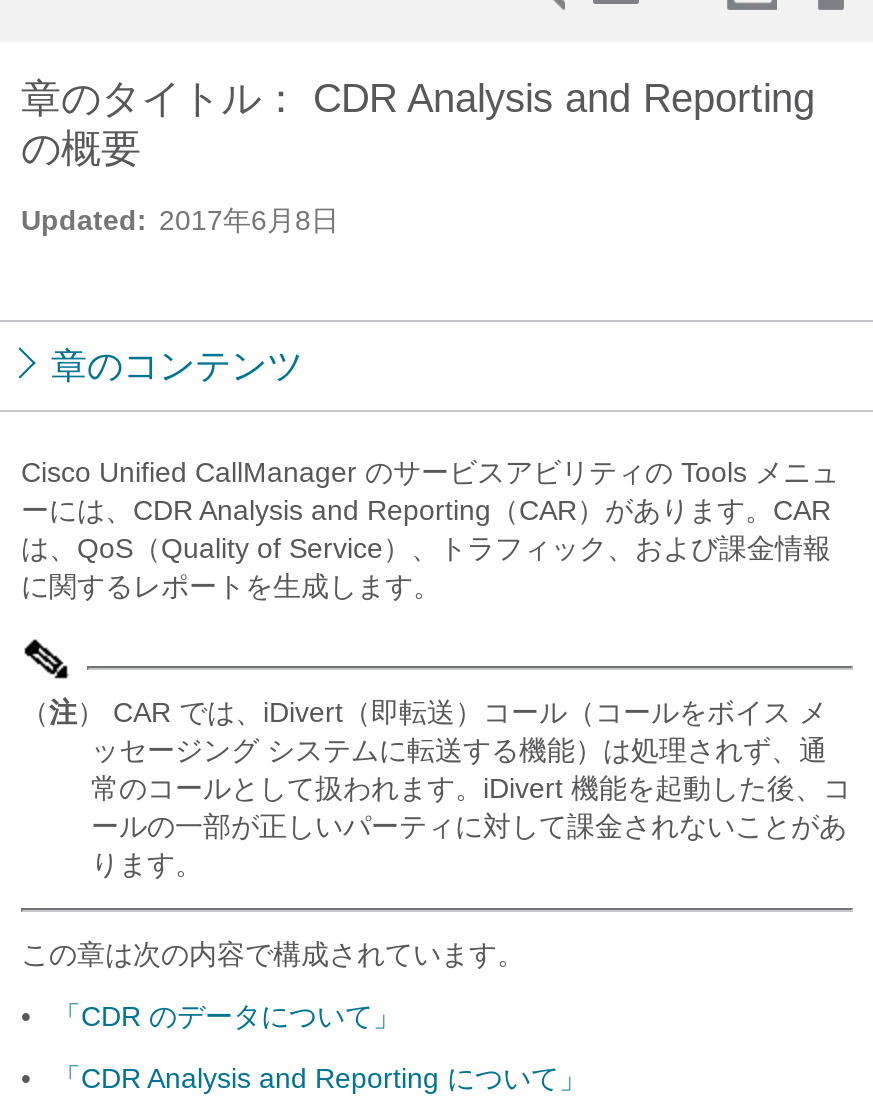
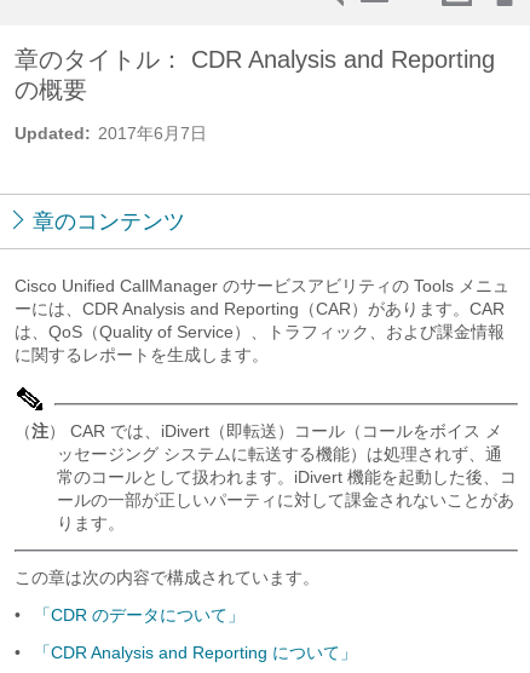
[21,204,339,236] Updated: 2017年6月8日 -> [15,123,207,143] Updated: 2017年6月7日

